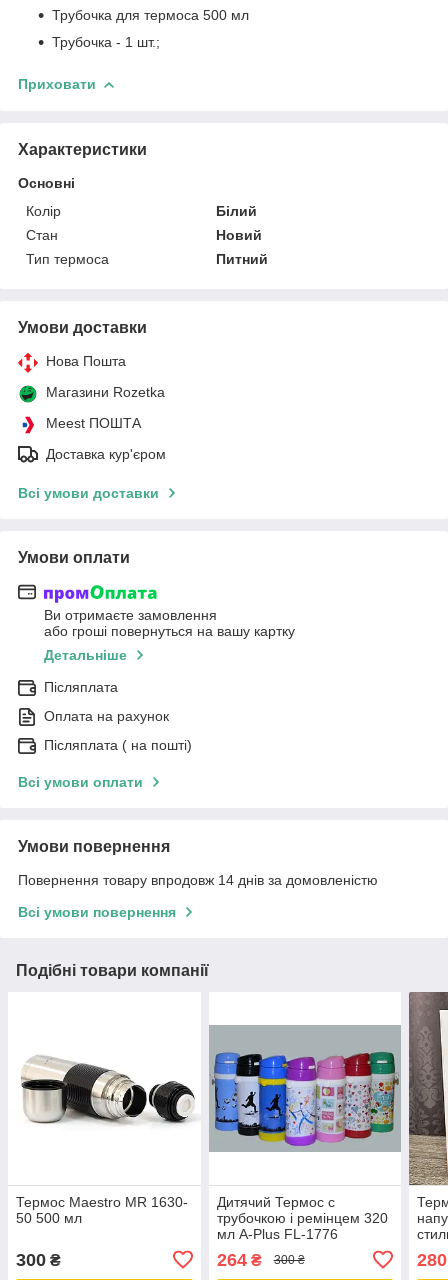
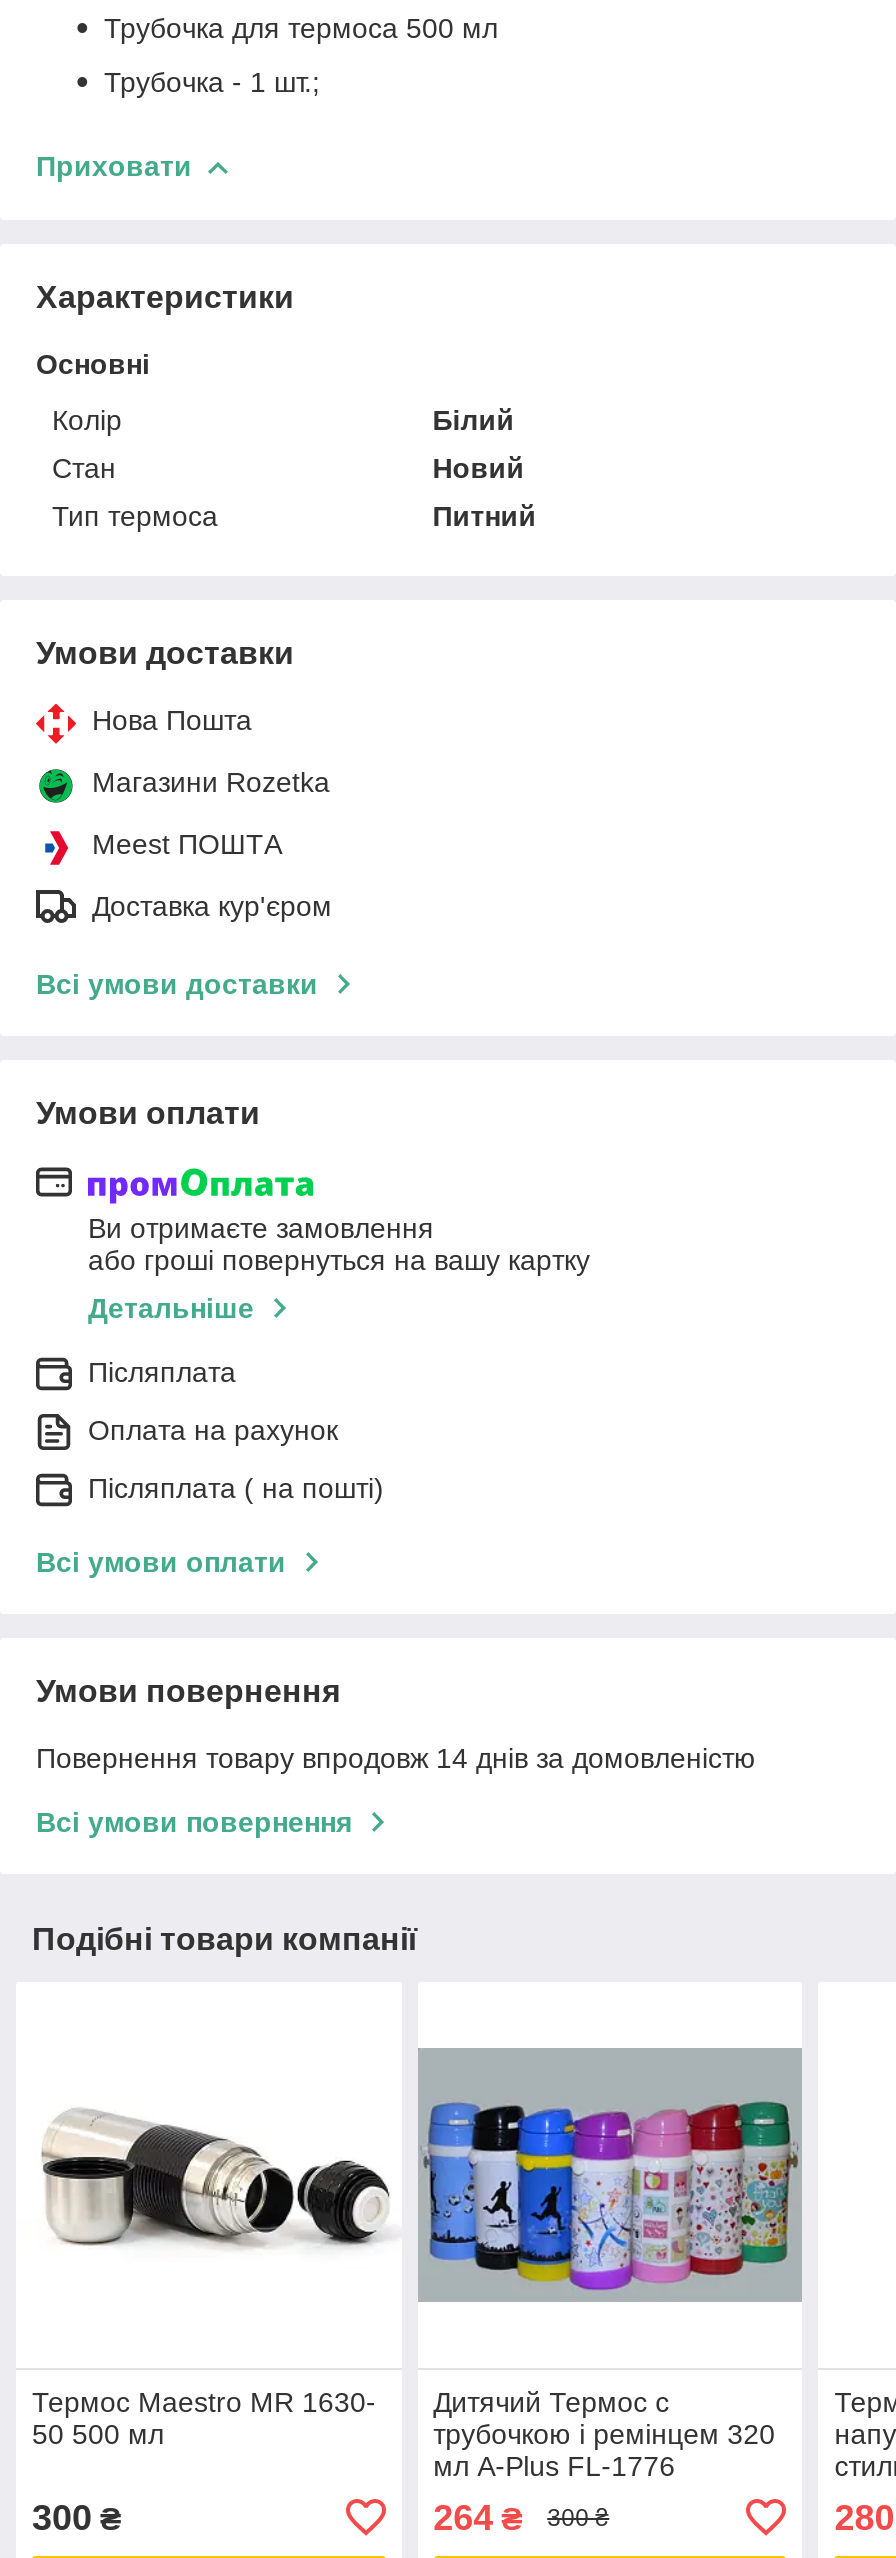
[408,991,445,1186] [image] -> none

